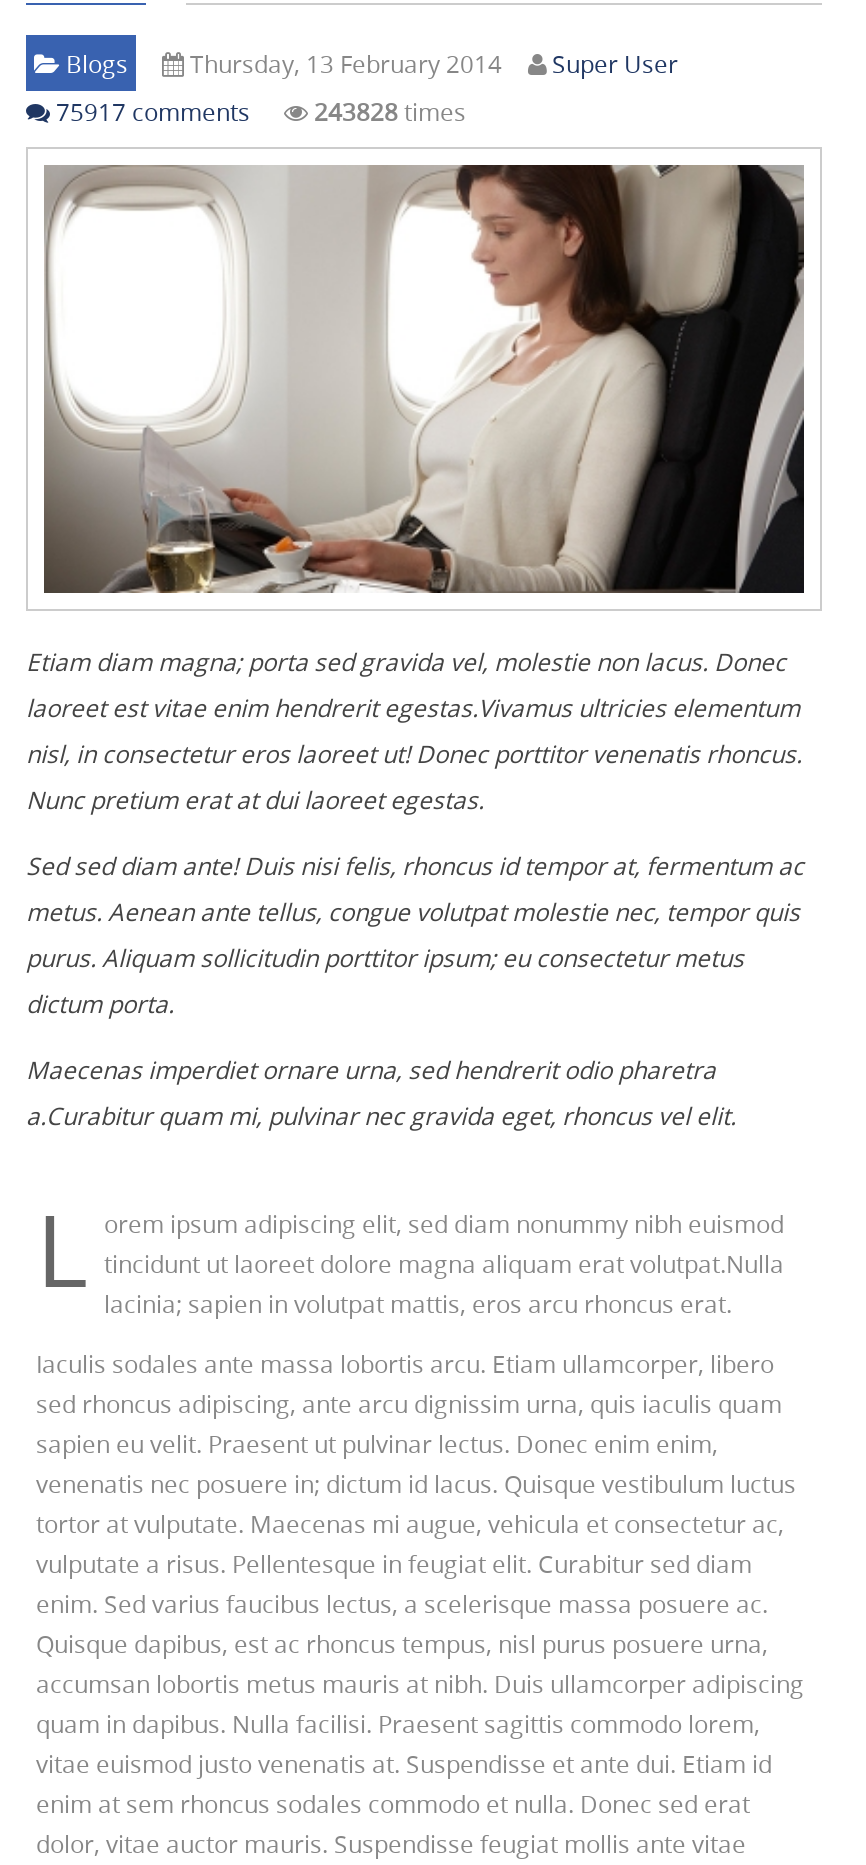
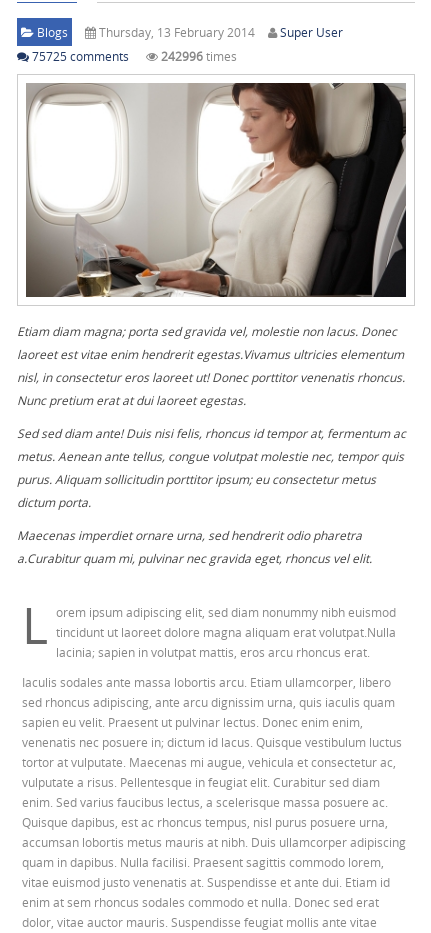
[56,95,250,127] 75917 comments -> [32,48,129,64] 75725 comments
[314,95,466,127] 243828 times -> [161,48,237,64] 242996 times

